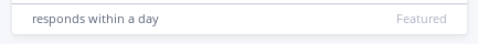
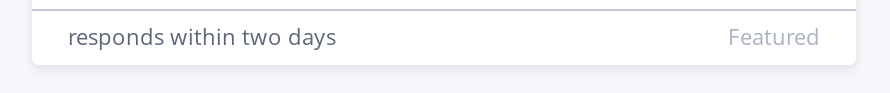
[32,10,159,27] responds within a day -> [68,21,336,51] responds within two days

